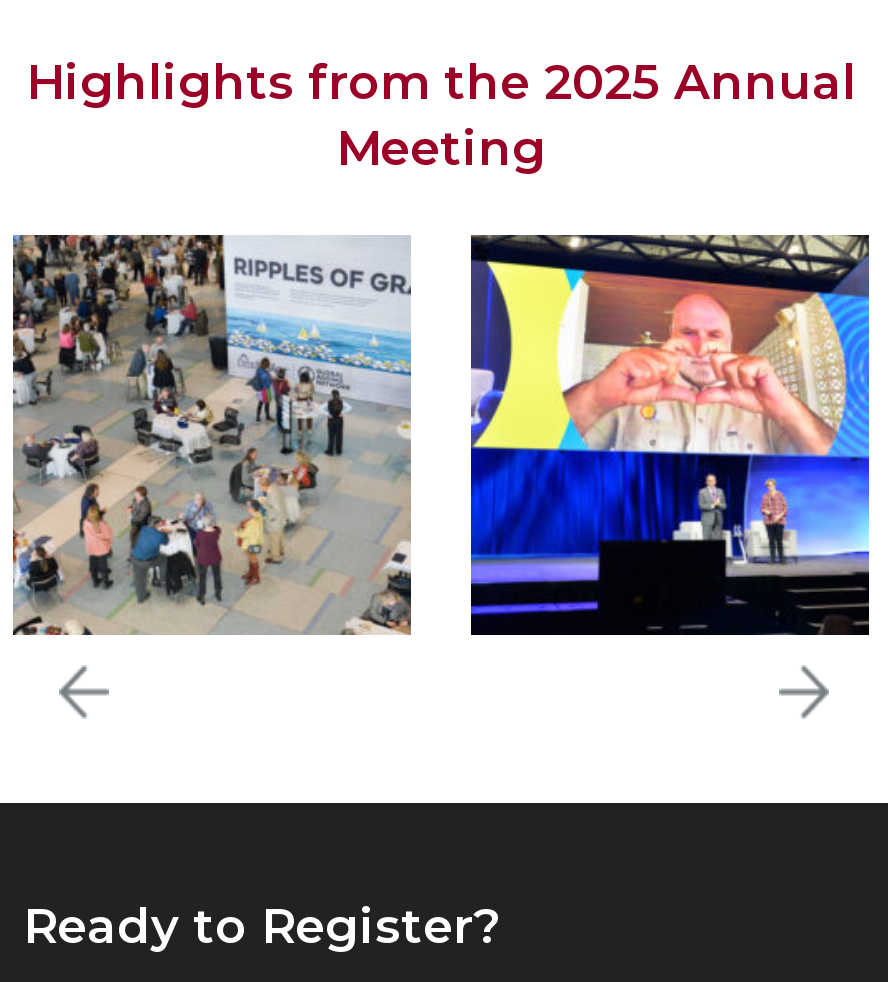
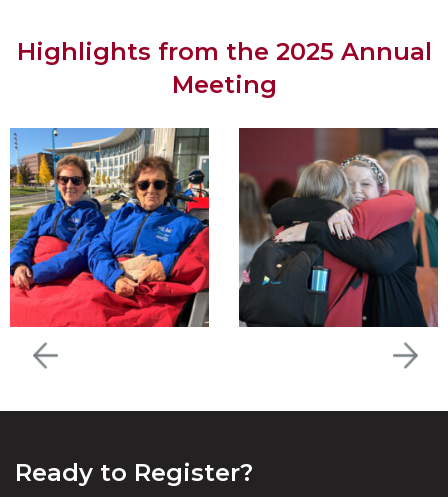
[11,233,413,637] [image] -> [9,127,210,328] [image]
[469,233,871,637] [image] -> [238,127,439,328] [image]

